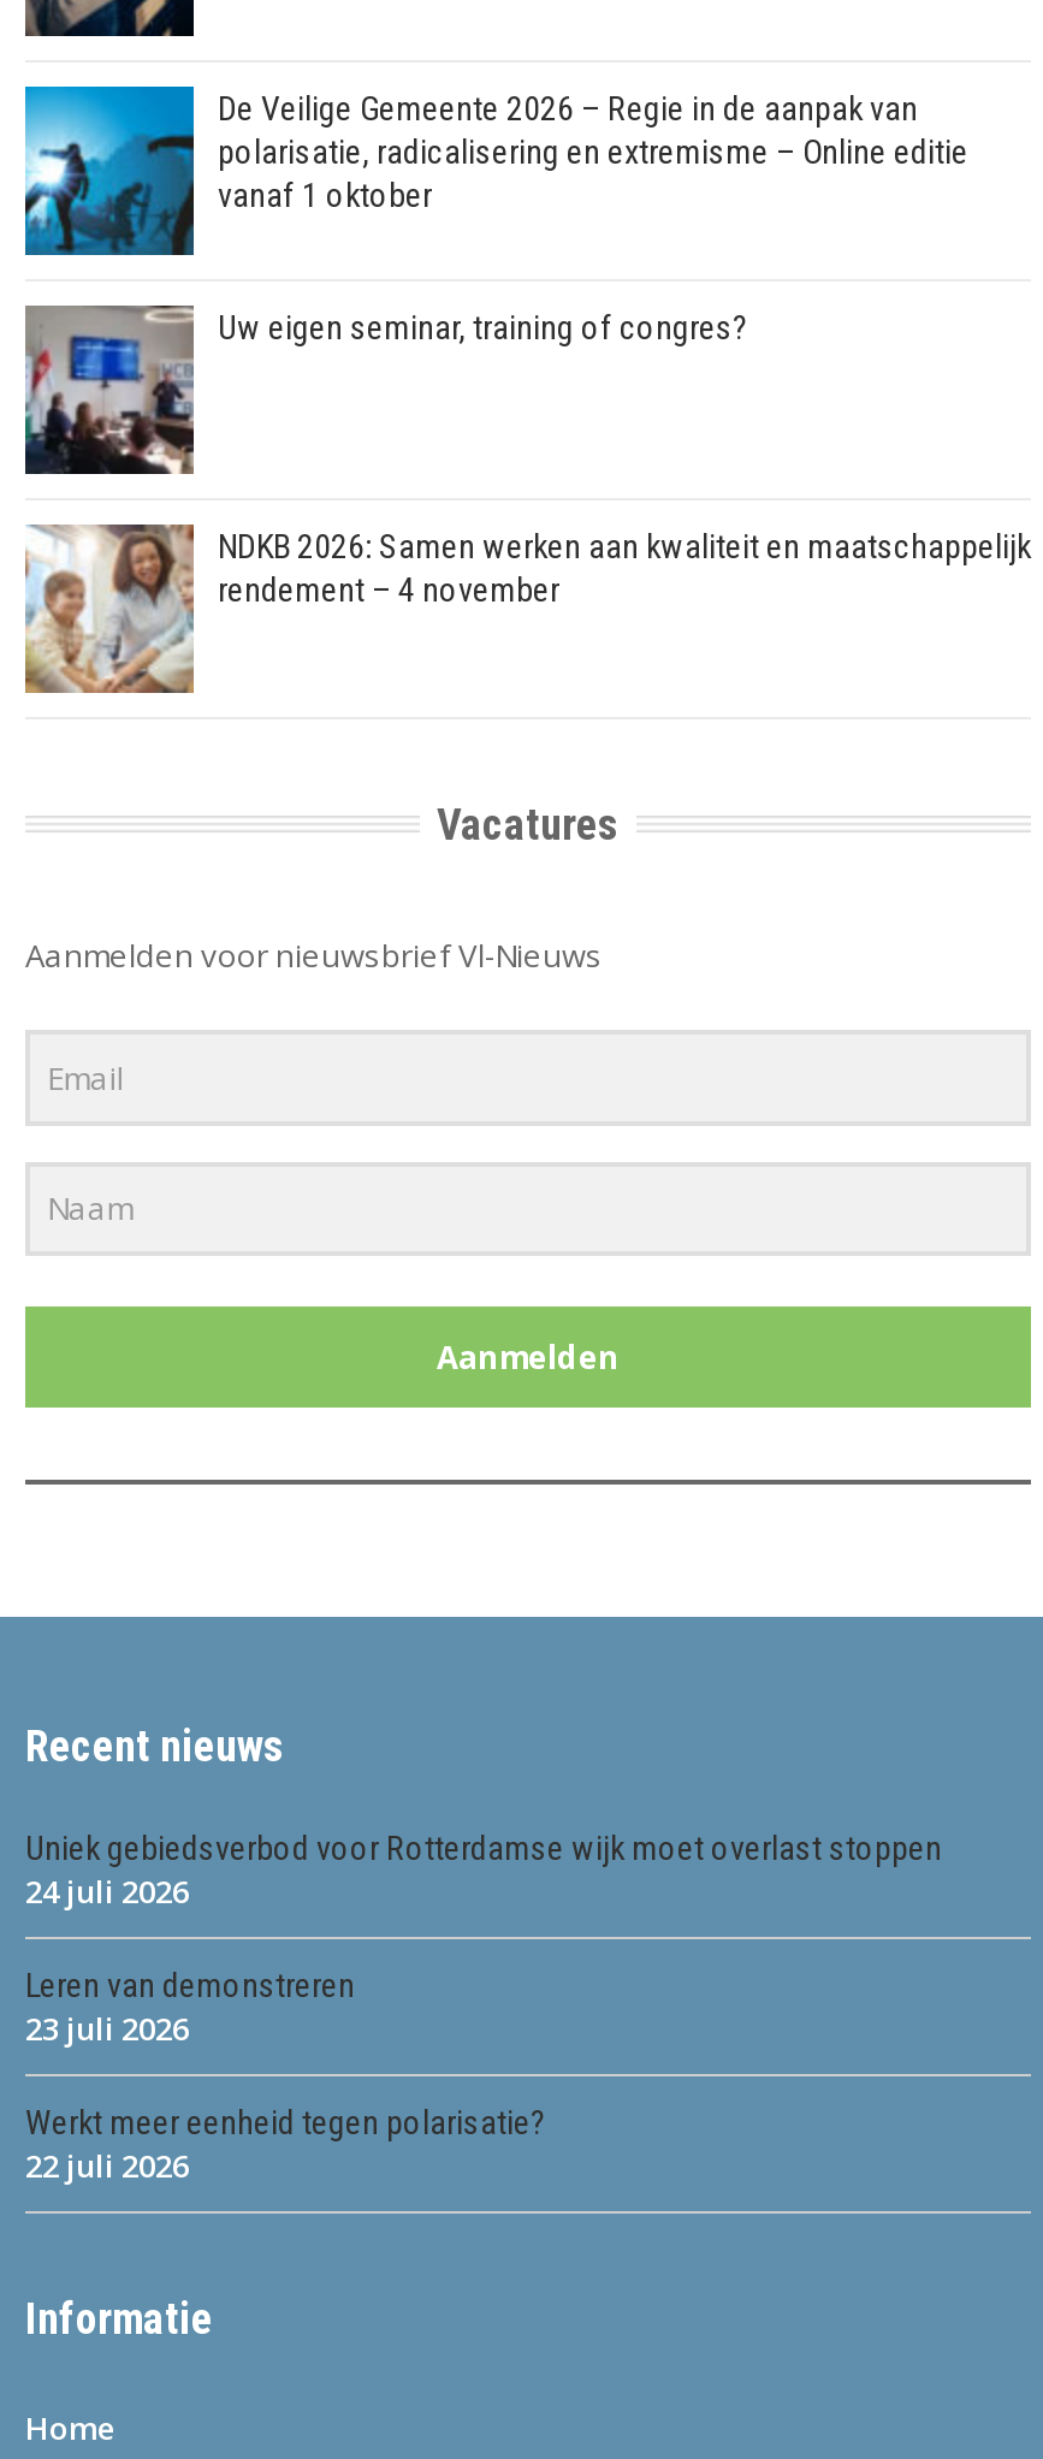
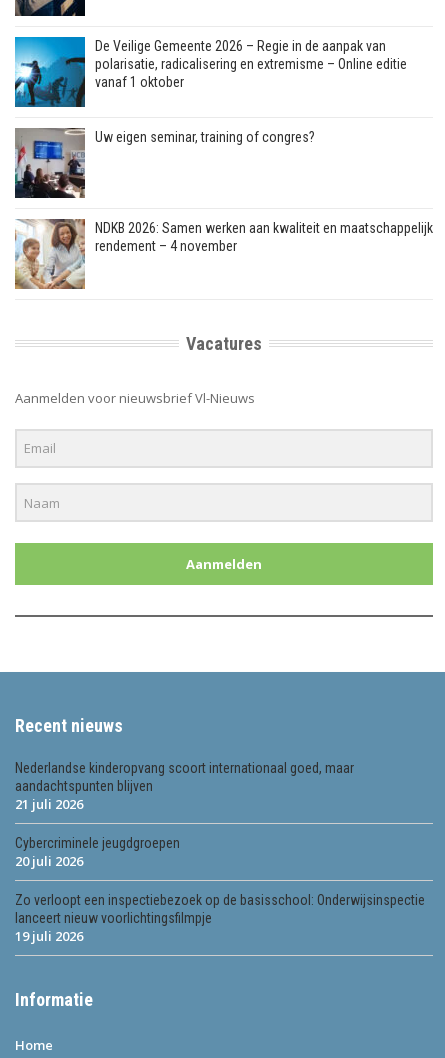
[25,1830,942,1914] Uniek gebiedsverbod voor Rotterdamse wijk moet overlast stoppen | 24 juli 2026 -> [15,760,354,813] Nederlandse kinderopvang scoort internationaal goed, maar | aandachtspunten blijven | 21 juli 2026
[25,1967,355,2051] Leren van demonstreren | 23 juli 2026 -> [15,835,180,870] Cybercriminele jeugdgroepen | 20 juli 2026
[25,2104,545,2188] Werkt meer eenheid tegen polarisatie? | 22 juli 2026 -> [15,892,425,945] Zo verloopt een inspectiebezoek op de basisschool: Onderwijsinspectie | lanceert nieuw voorlichtingsfilmpje | 19 juli 2026

